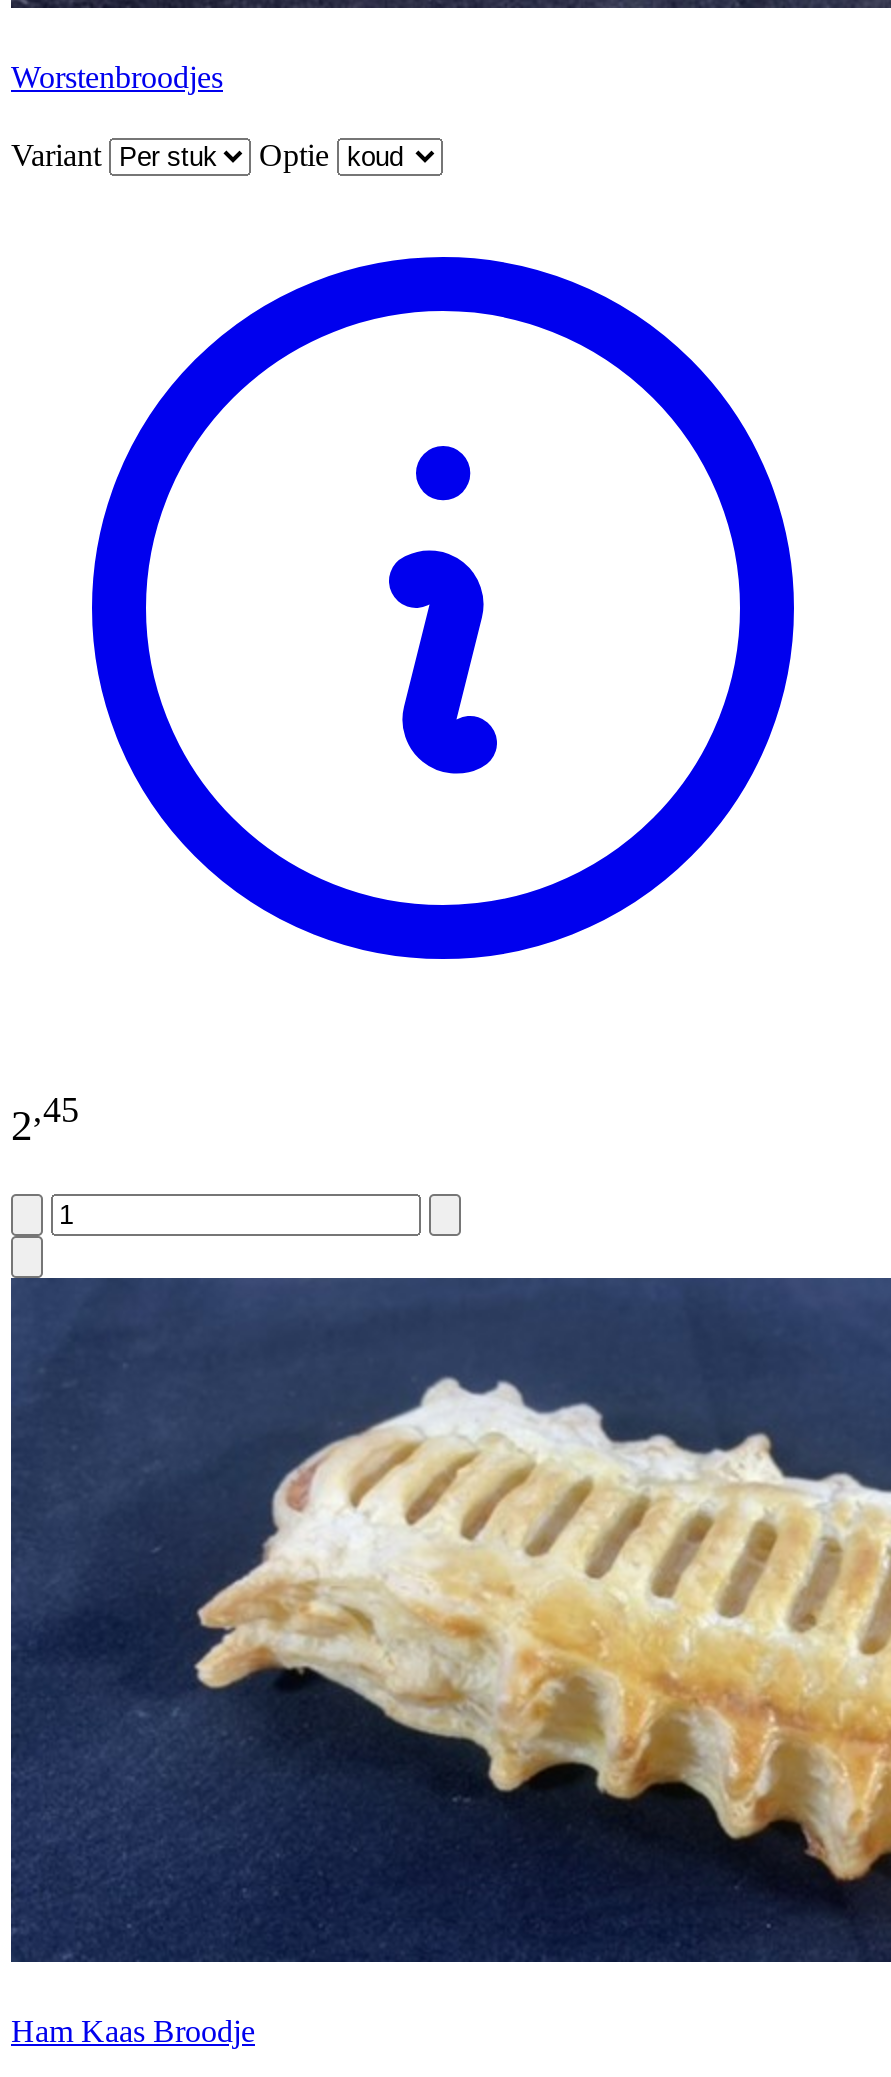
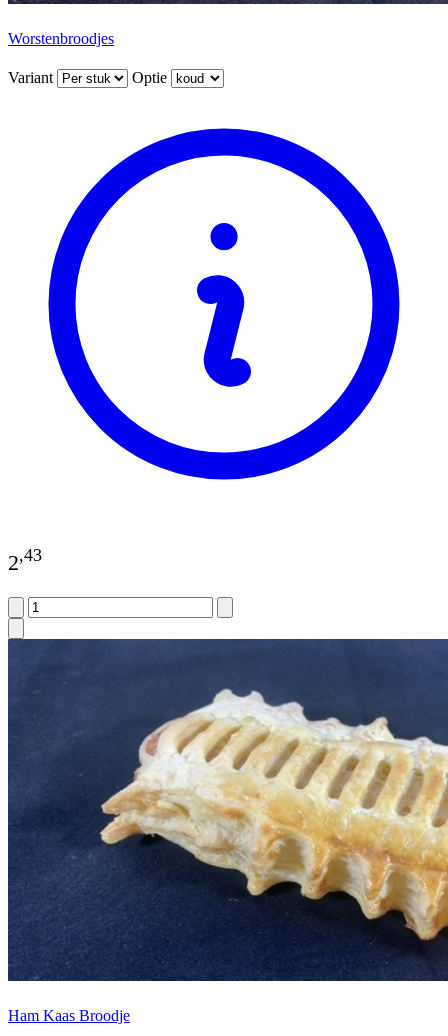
[11,1091,79,1149] 2,45 -> [8,545,42,575] 2,43

